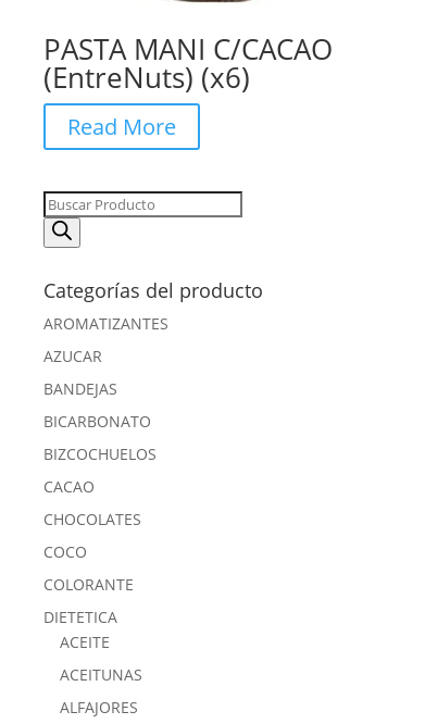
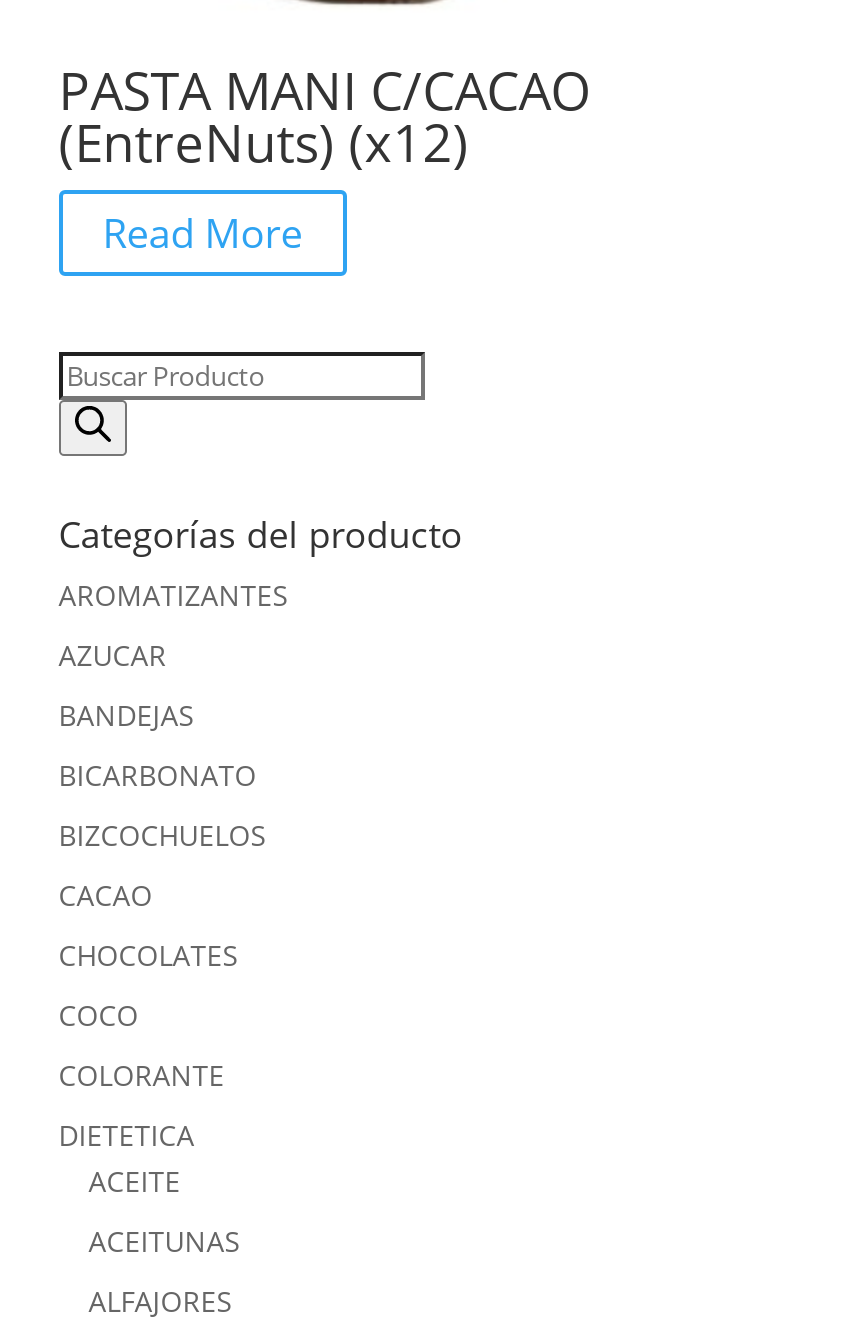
[43,58,250,97] (EntreNuts) (x6) -> [59,107,469,179] (EntreNuts) (x12)

